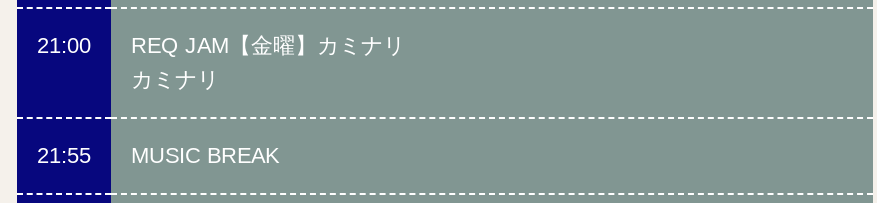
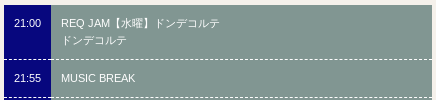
[131,33,405,91] REQ JAM【金曜】カミナリ | カミナリ -> [61,17,220,46] REQ JAM【水曜】ドンデコルテ | ドンデコルテ

